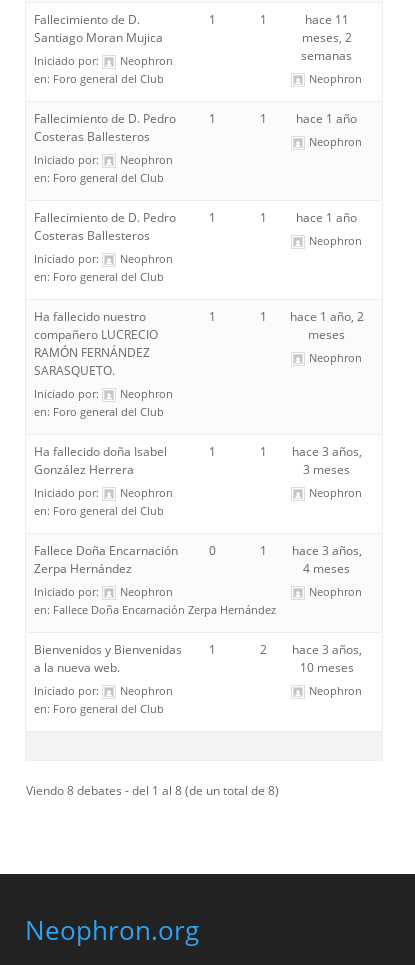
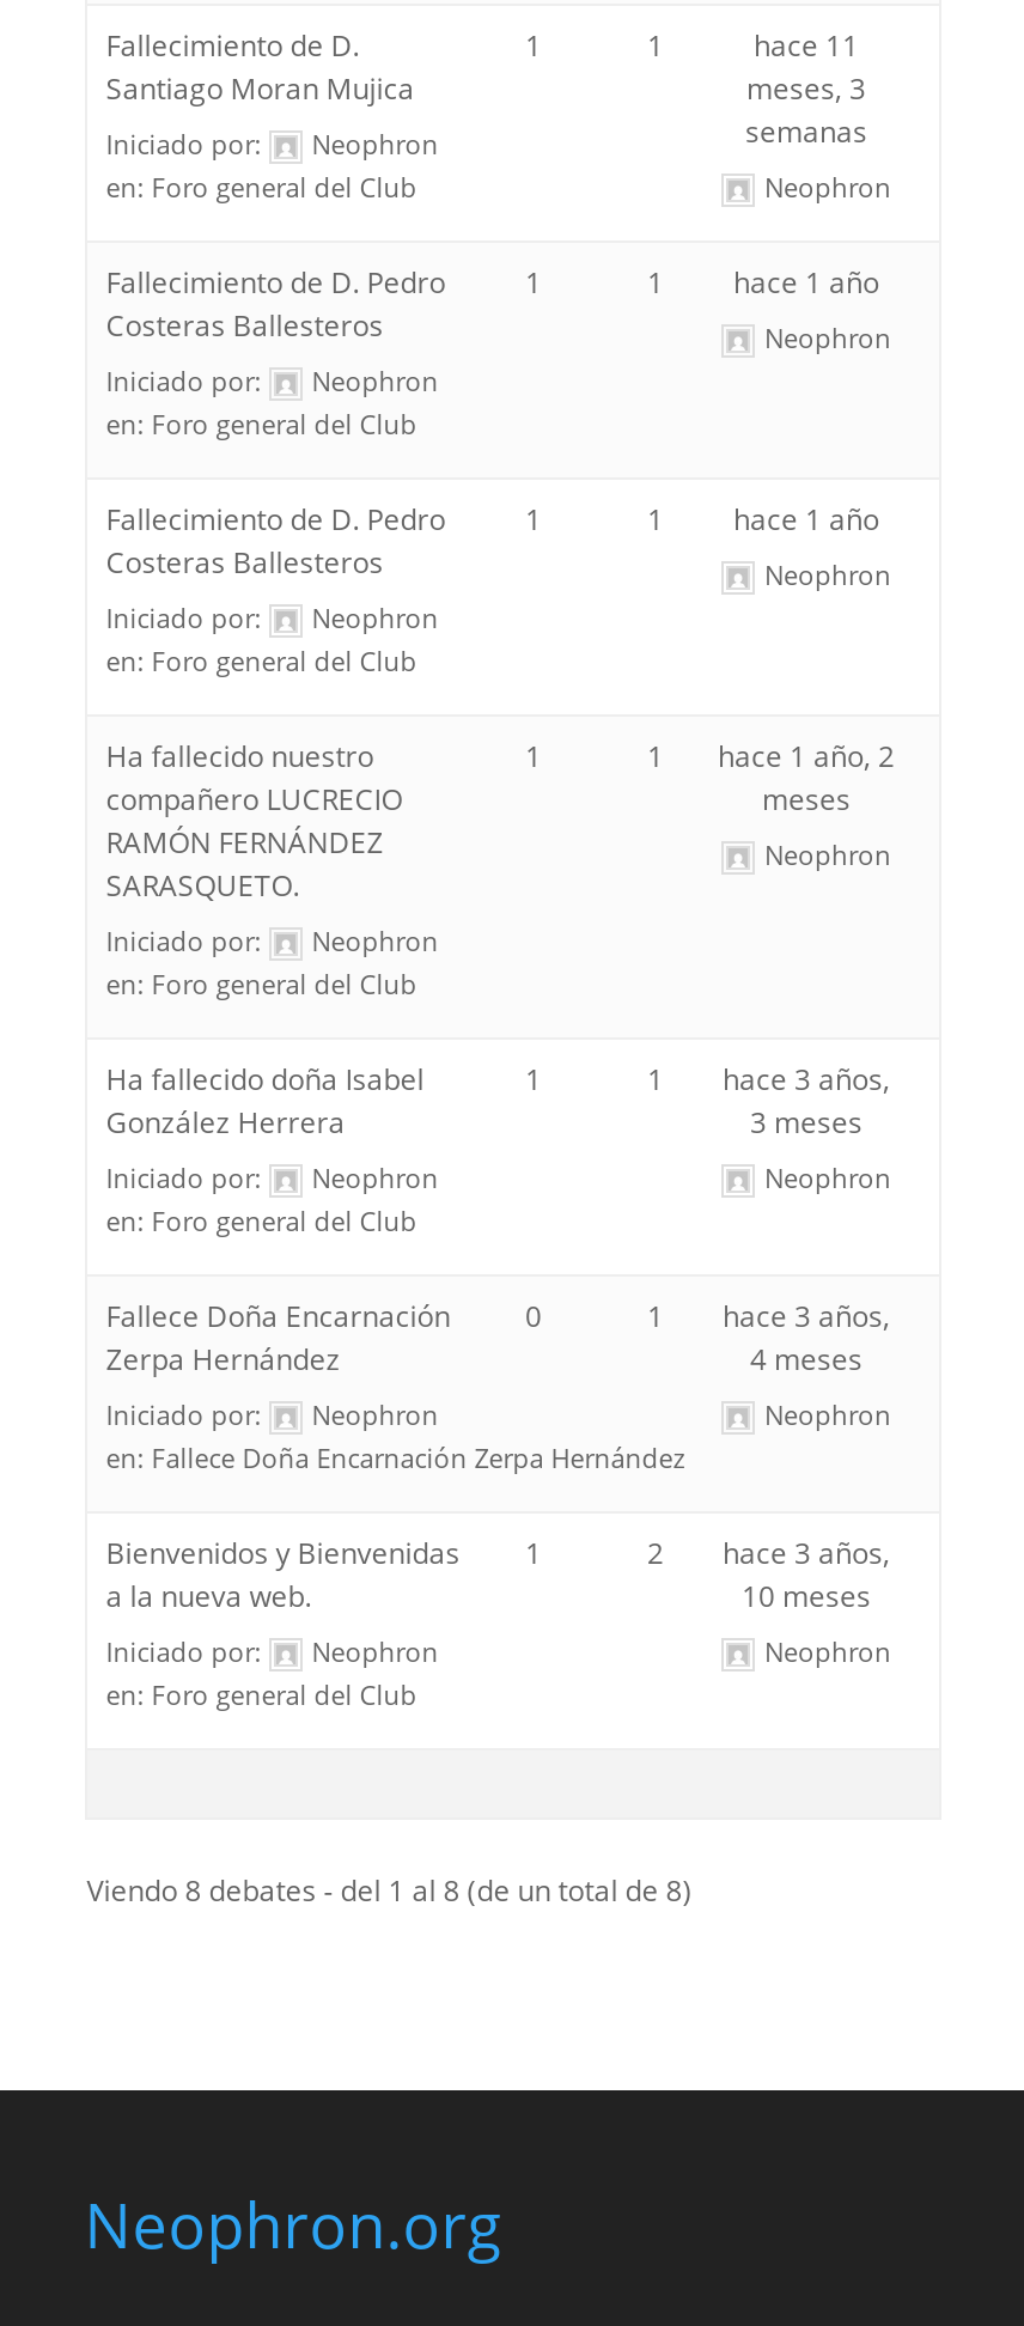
[301,29,351,46] meses, 2 -> [746,68,866,109] meses, 3

